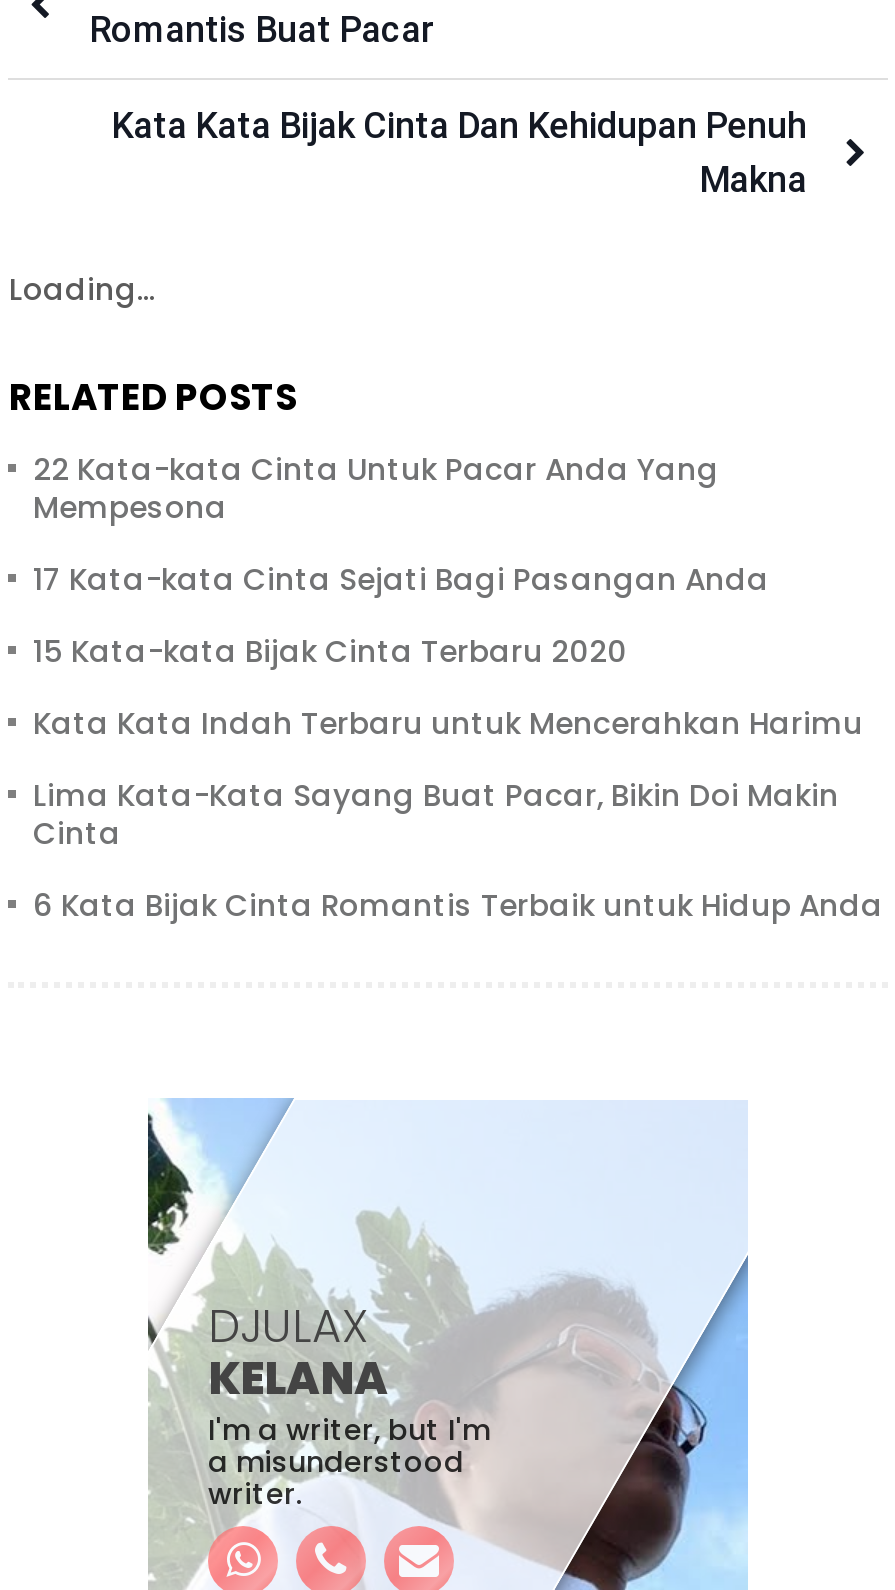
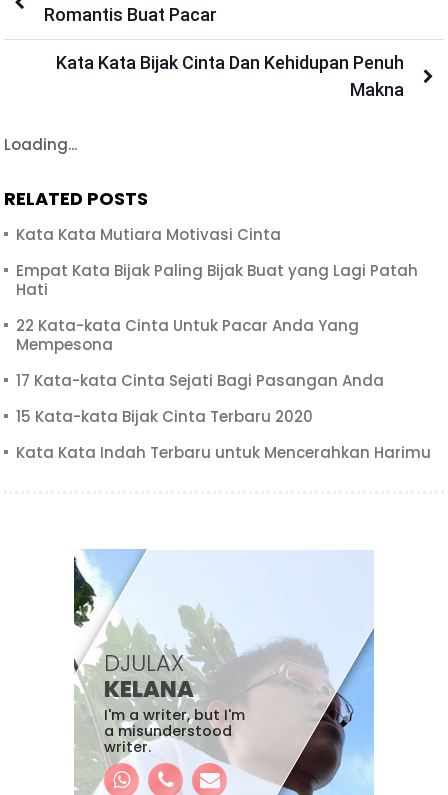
none -> [16,224,418,300] Kata Kata Mutiara Motivasi Cinta | Empat Kata Bijak Paling Bijak Buat yang Lagi Patah | Hati
moved [33,448,863,744] -> [16,315,431,463]: 22 Kata-kata Cinta Untuk Pacar Anda Yang | Mempesona | 17 Kata-kata Cinta Sejati Bagi Pasangan Anda | 15 Kata-kata Bijak Cinta Terbaru 2020 | Kata Kata Indah Terbaru untuk Mencerahkan Harimu
[33,774,883,926] Lima Kata-Kata Sayang Buat Pacar, Bikin Doi Makin | Cinta | 6 Kata Bijak Cinta Romantis Terbaik untuk Hidup Anda -> none

